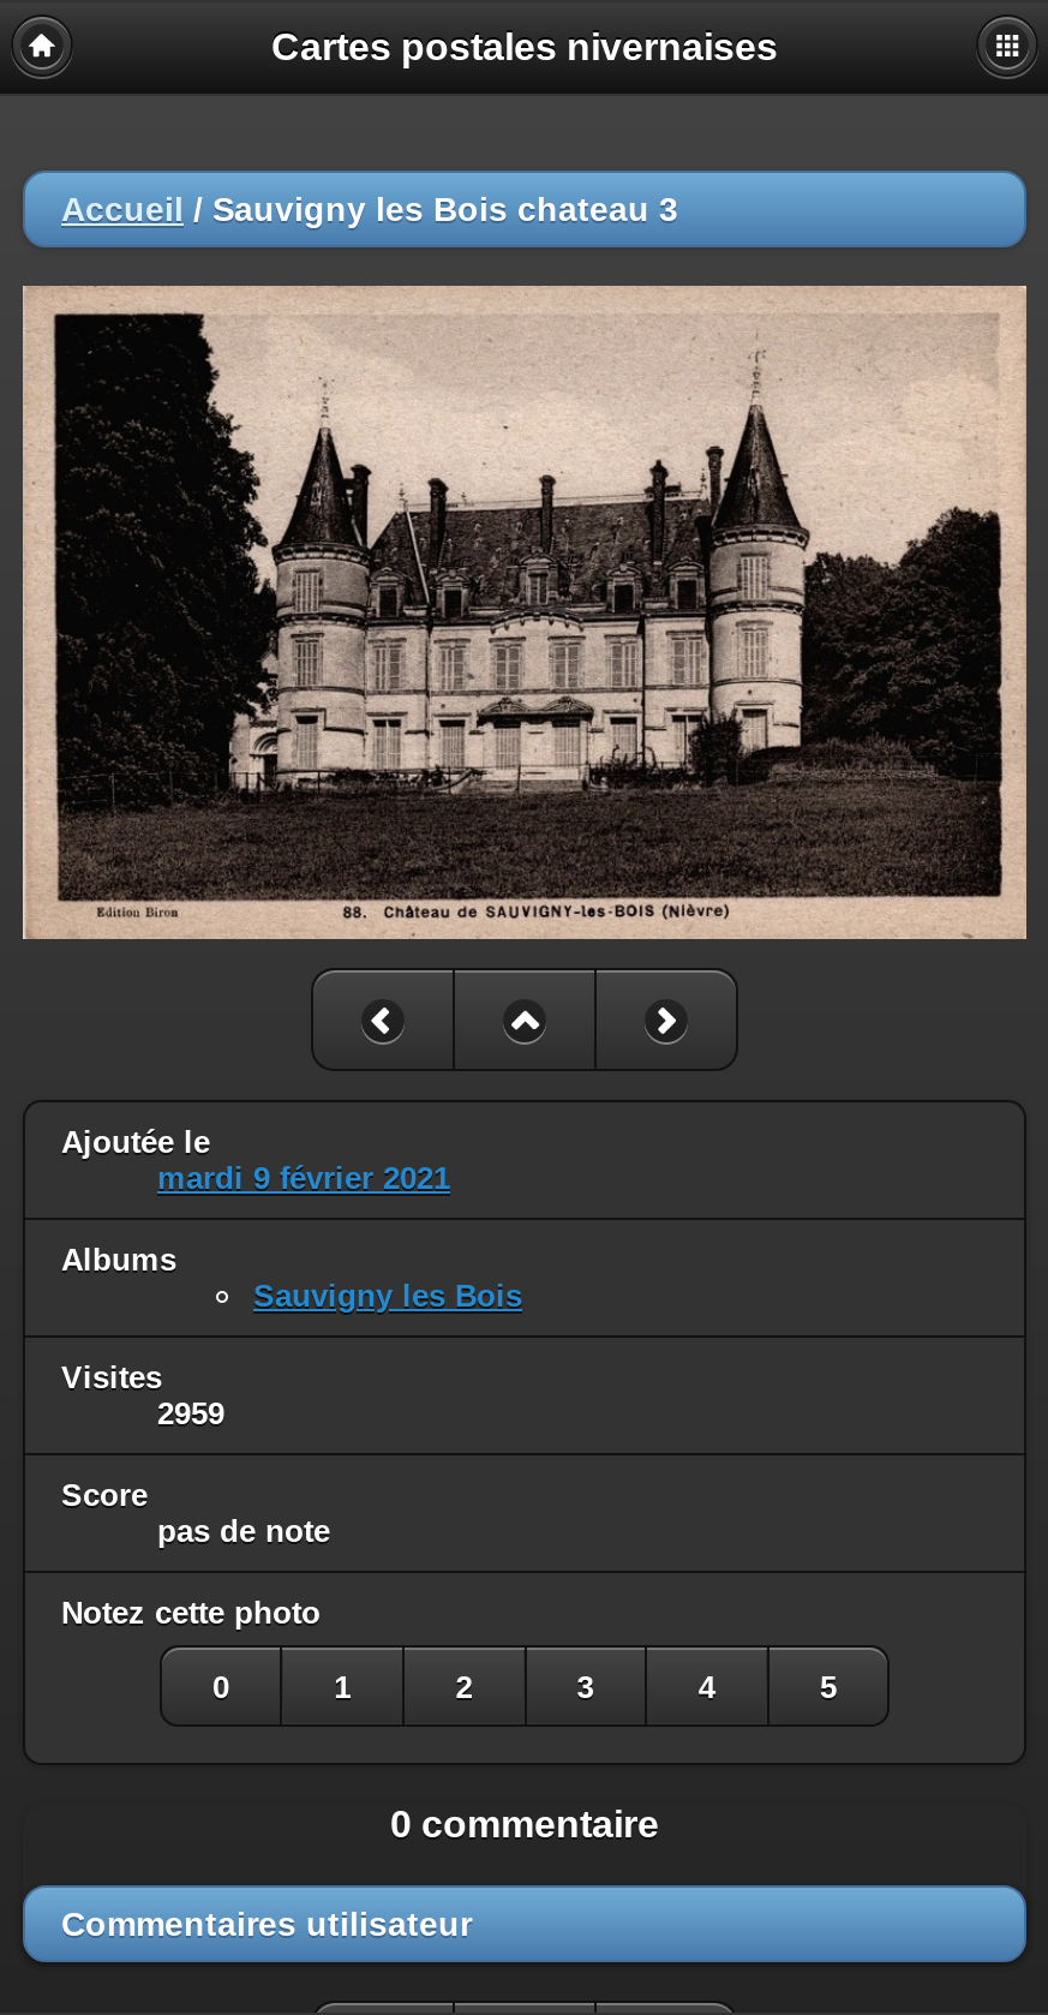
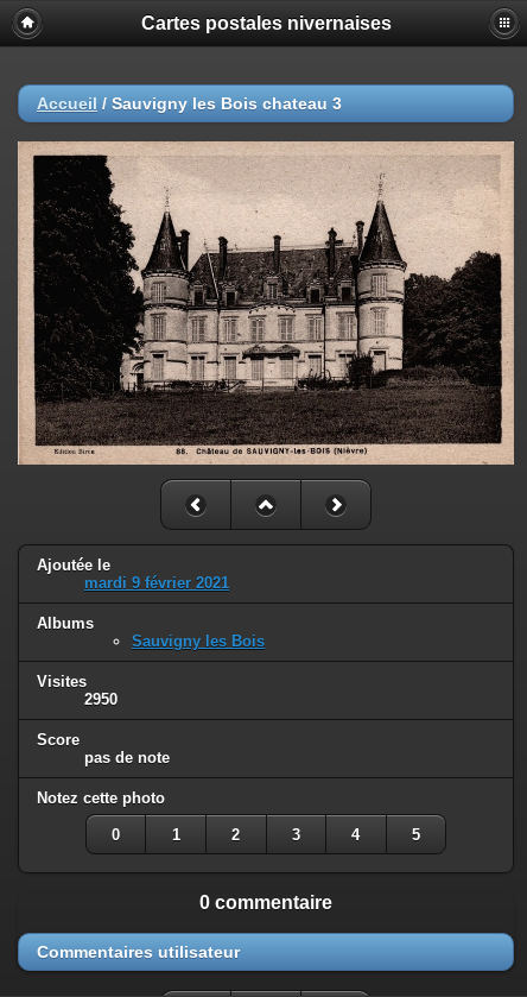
[157,1396,224,1432] 2959 -> [84,691,118,708] 2950

